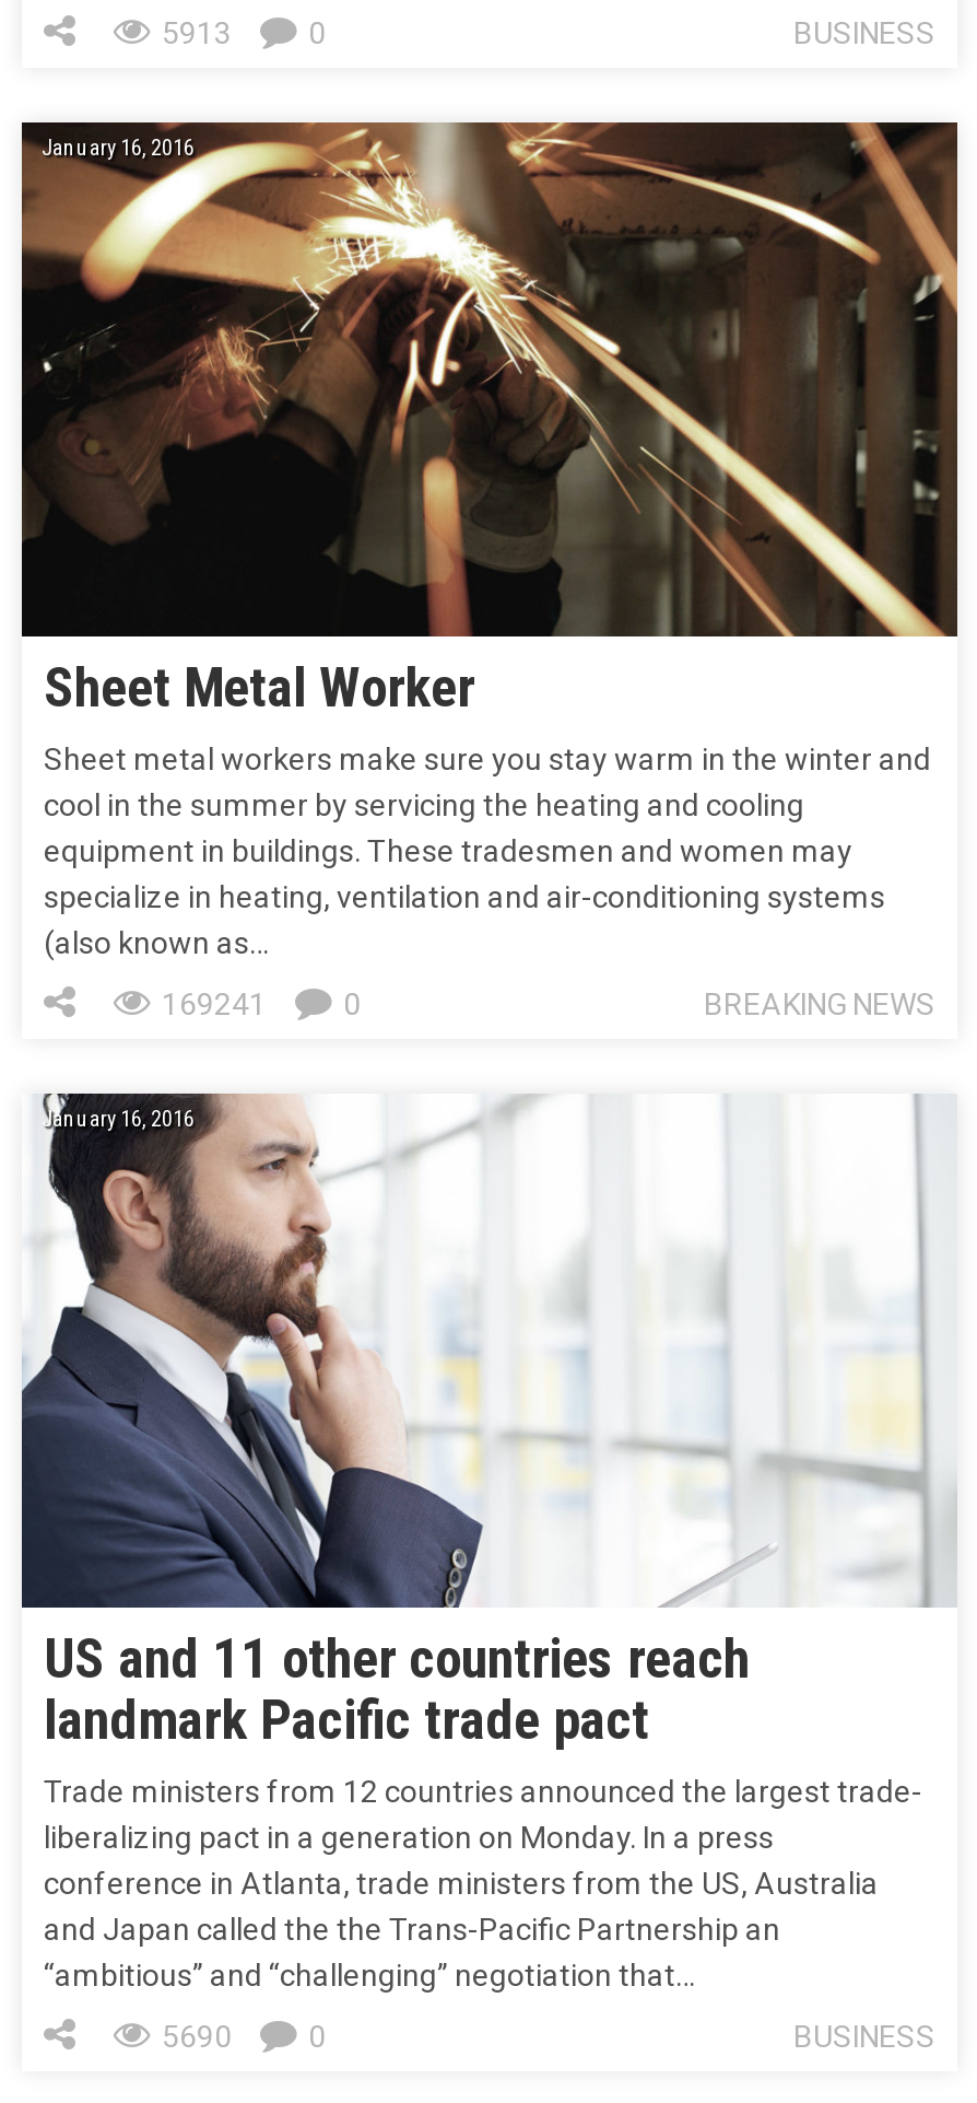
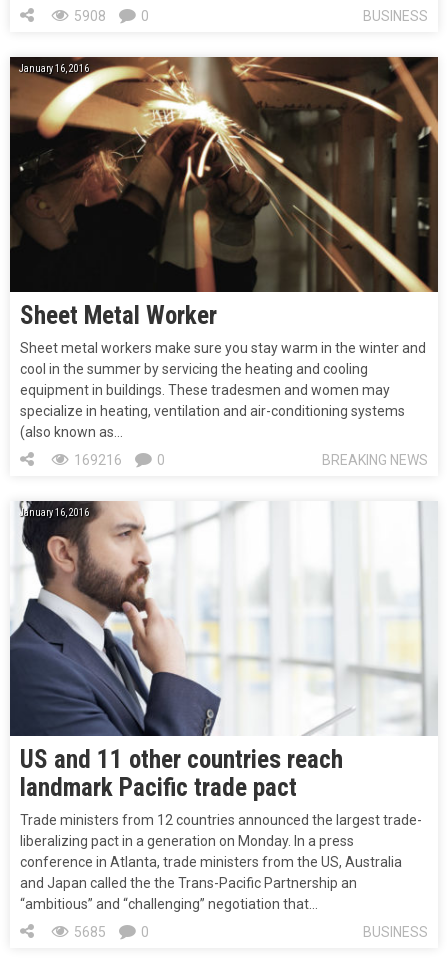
[162,15,232,50] 5913 -> [74,8,106,24] 5908
[162,986,267,1021] 169241 -> [74,452,122,468] 169216
[162,2019,232,2054] 5690 -> [74,924,106,940] 5685

